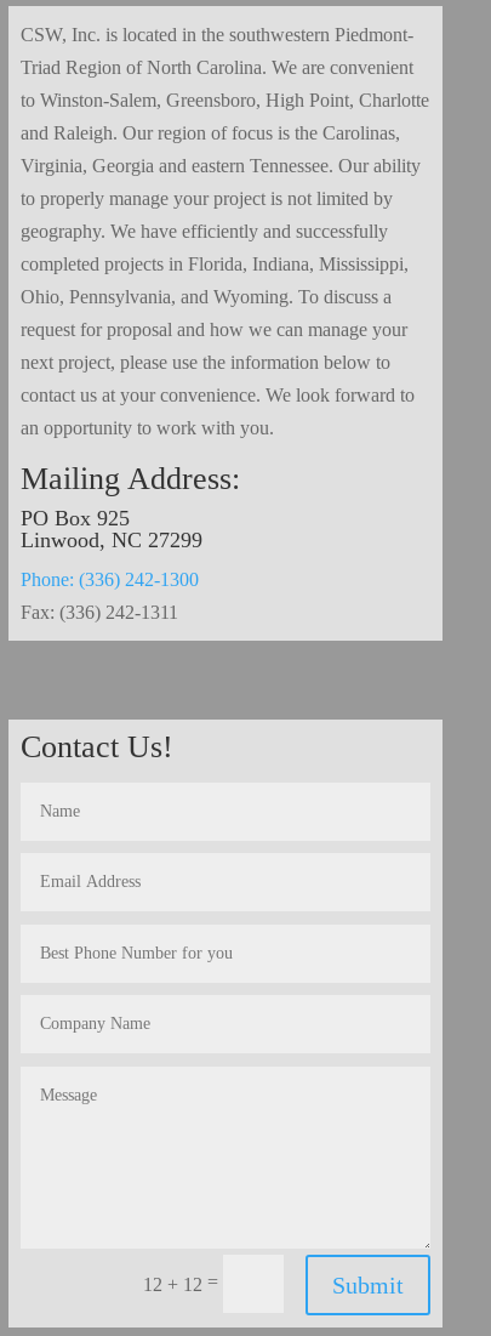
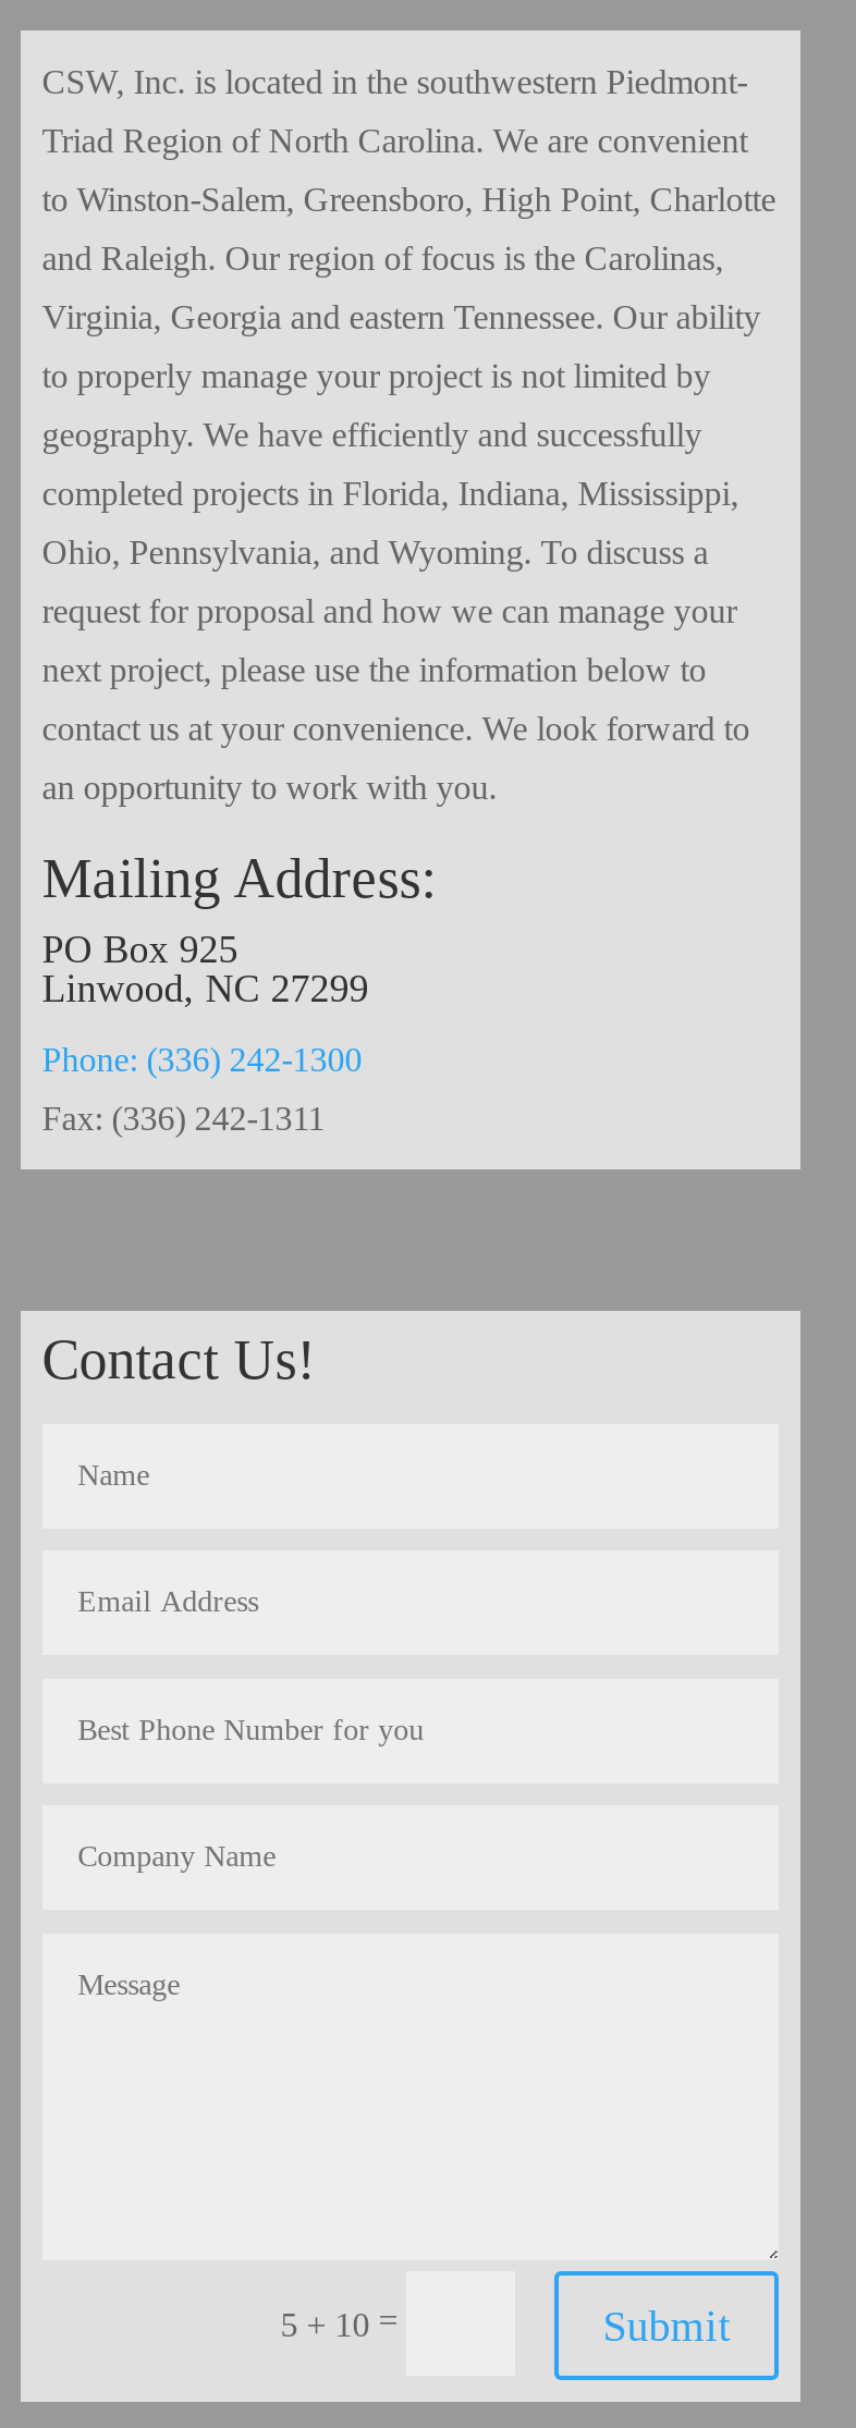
[143,1272,223,1295] 12 + 12 = -> [280,2302,407,2343] 5 + 10 =

